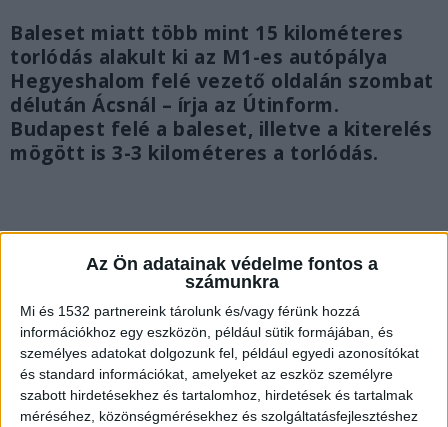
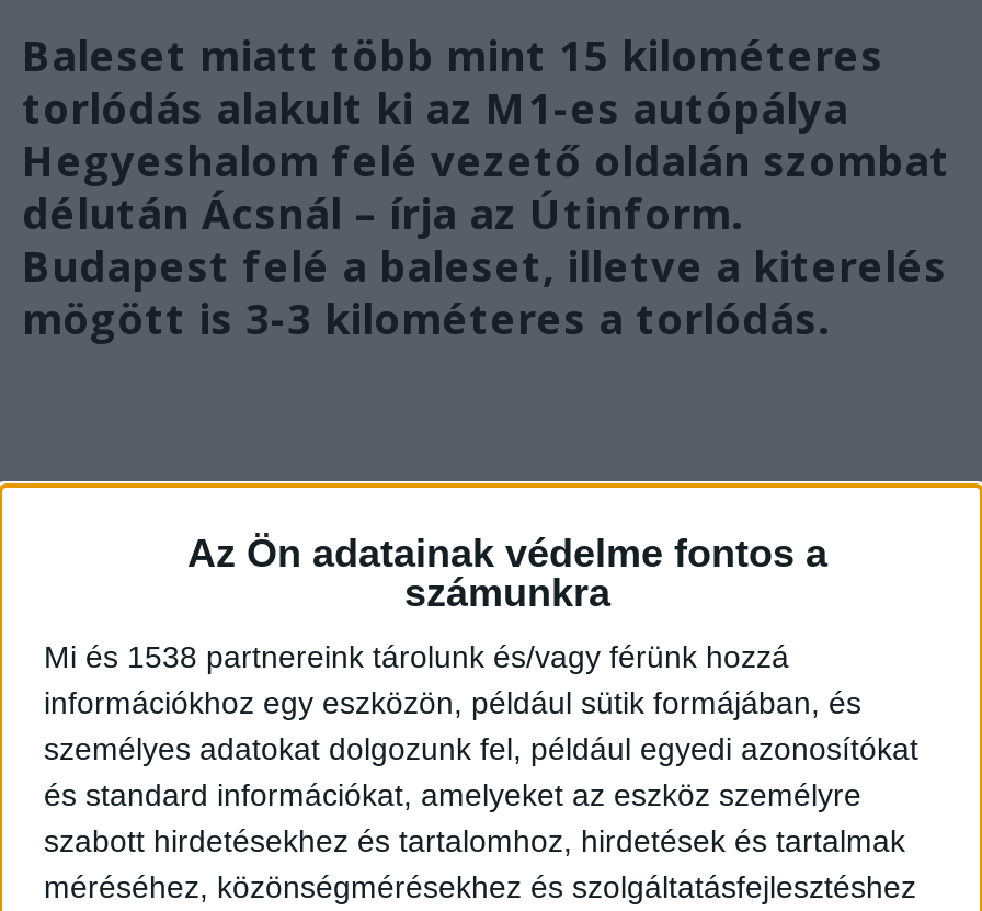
[20,303,360,319] Mi és 1532 partnereink tárolunk és/vagy férünk hozzá -> [44,640,789,675] Mi és 1538 partnereink tárolunk és/vagy férünk hozzá

